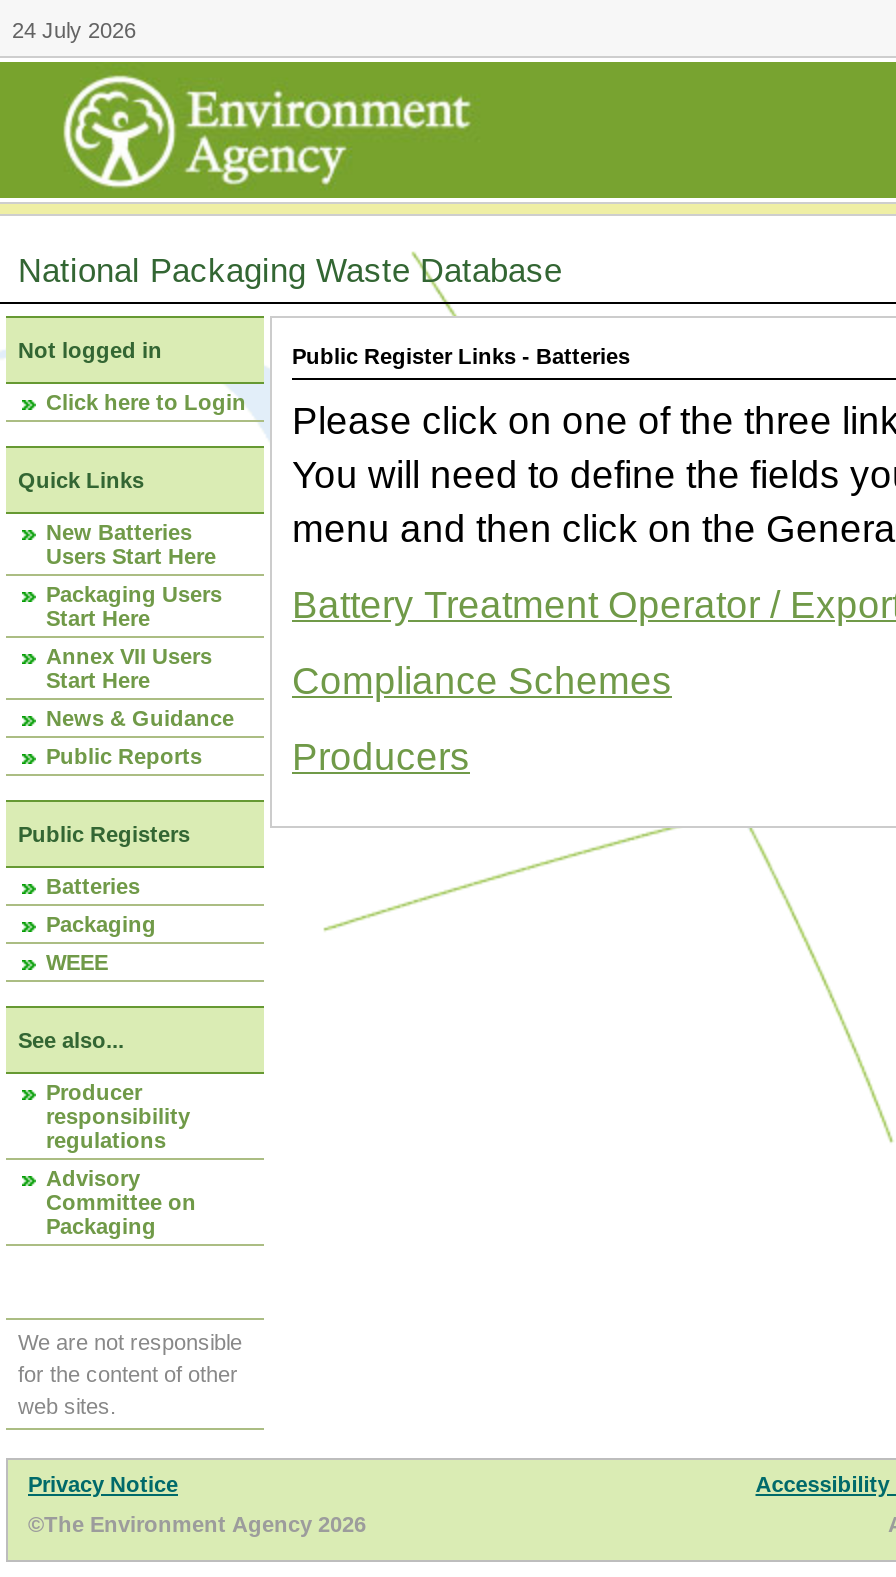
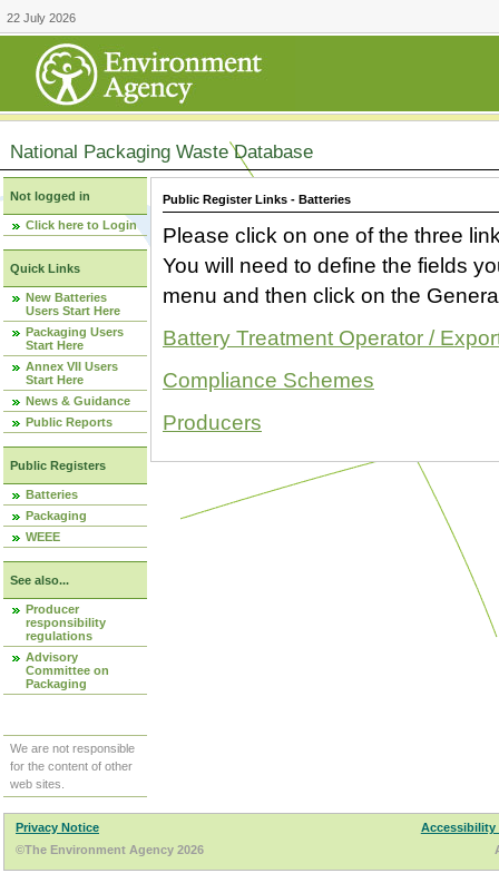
[12,18,136,42] 24 July 2026 -> [7,11,76,24] 22 July 2026

